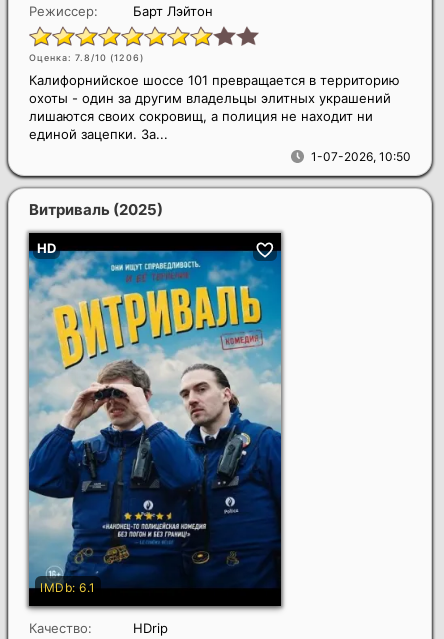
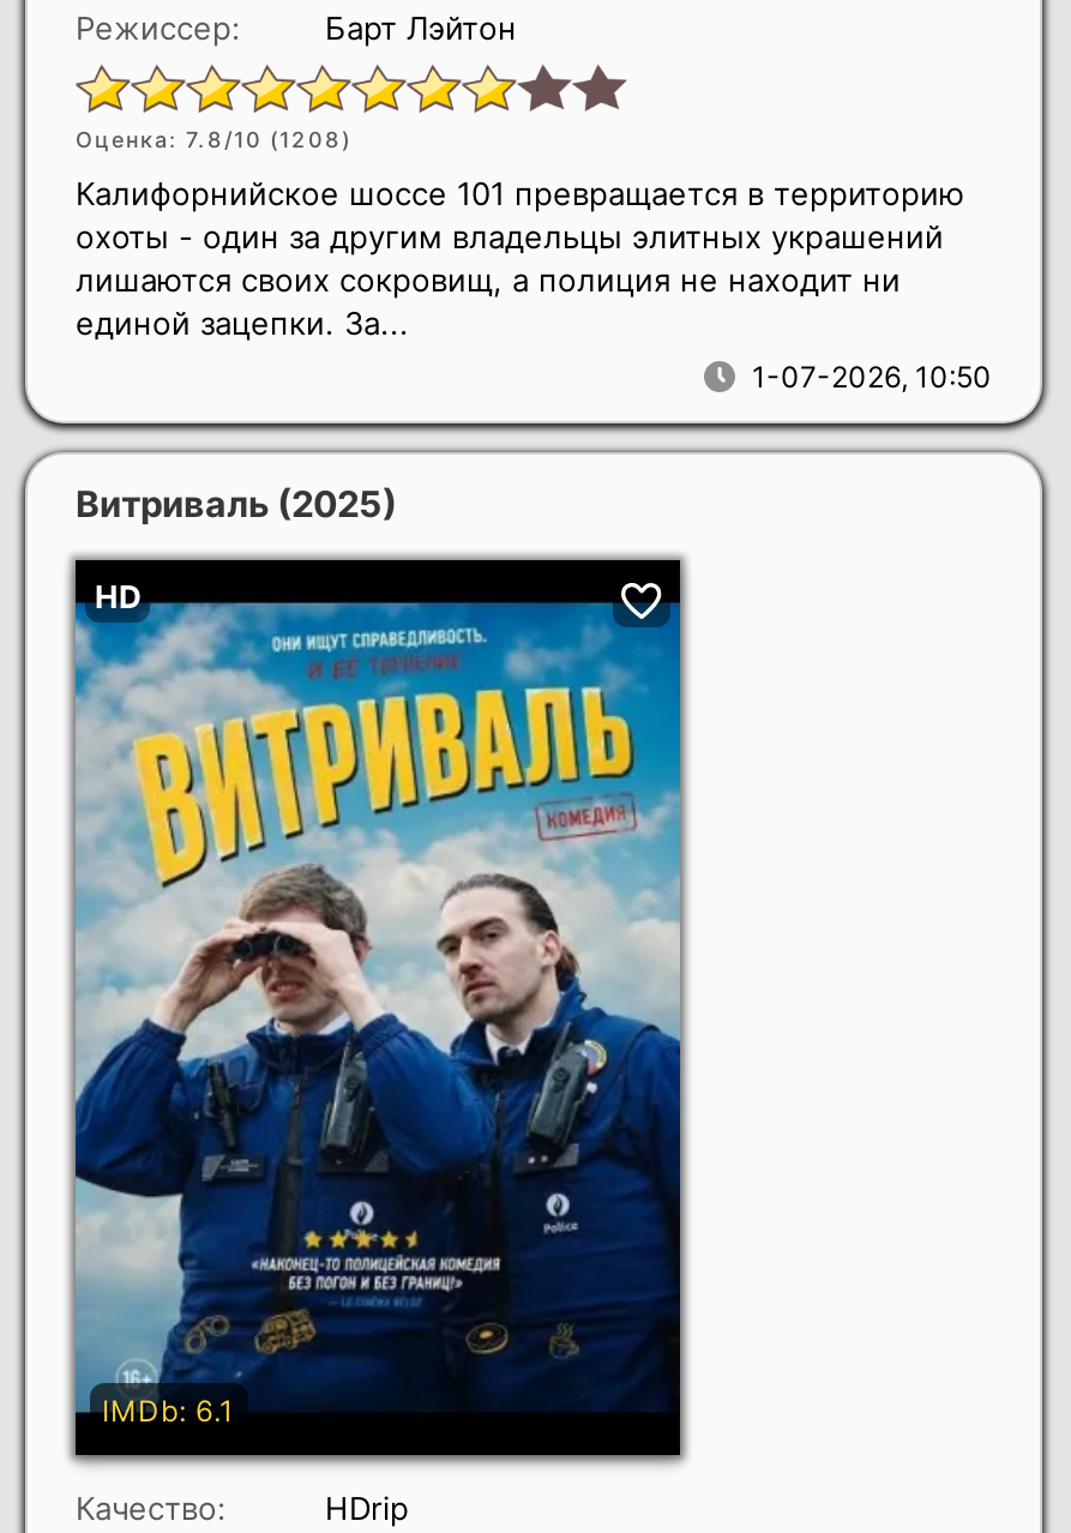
[29,52,144,63] Оценка: 7.8/10 (1206) -> [76,125,351,151] Оценка: 7.8/10 (1208)

